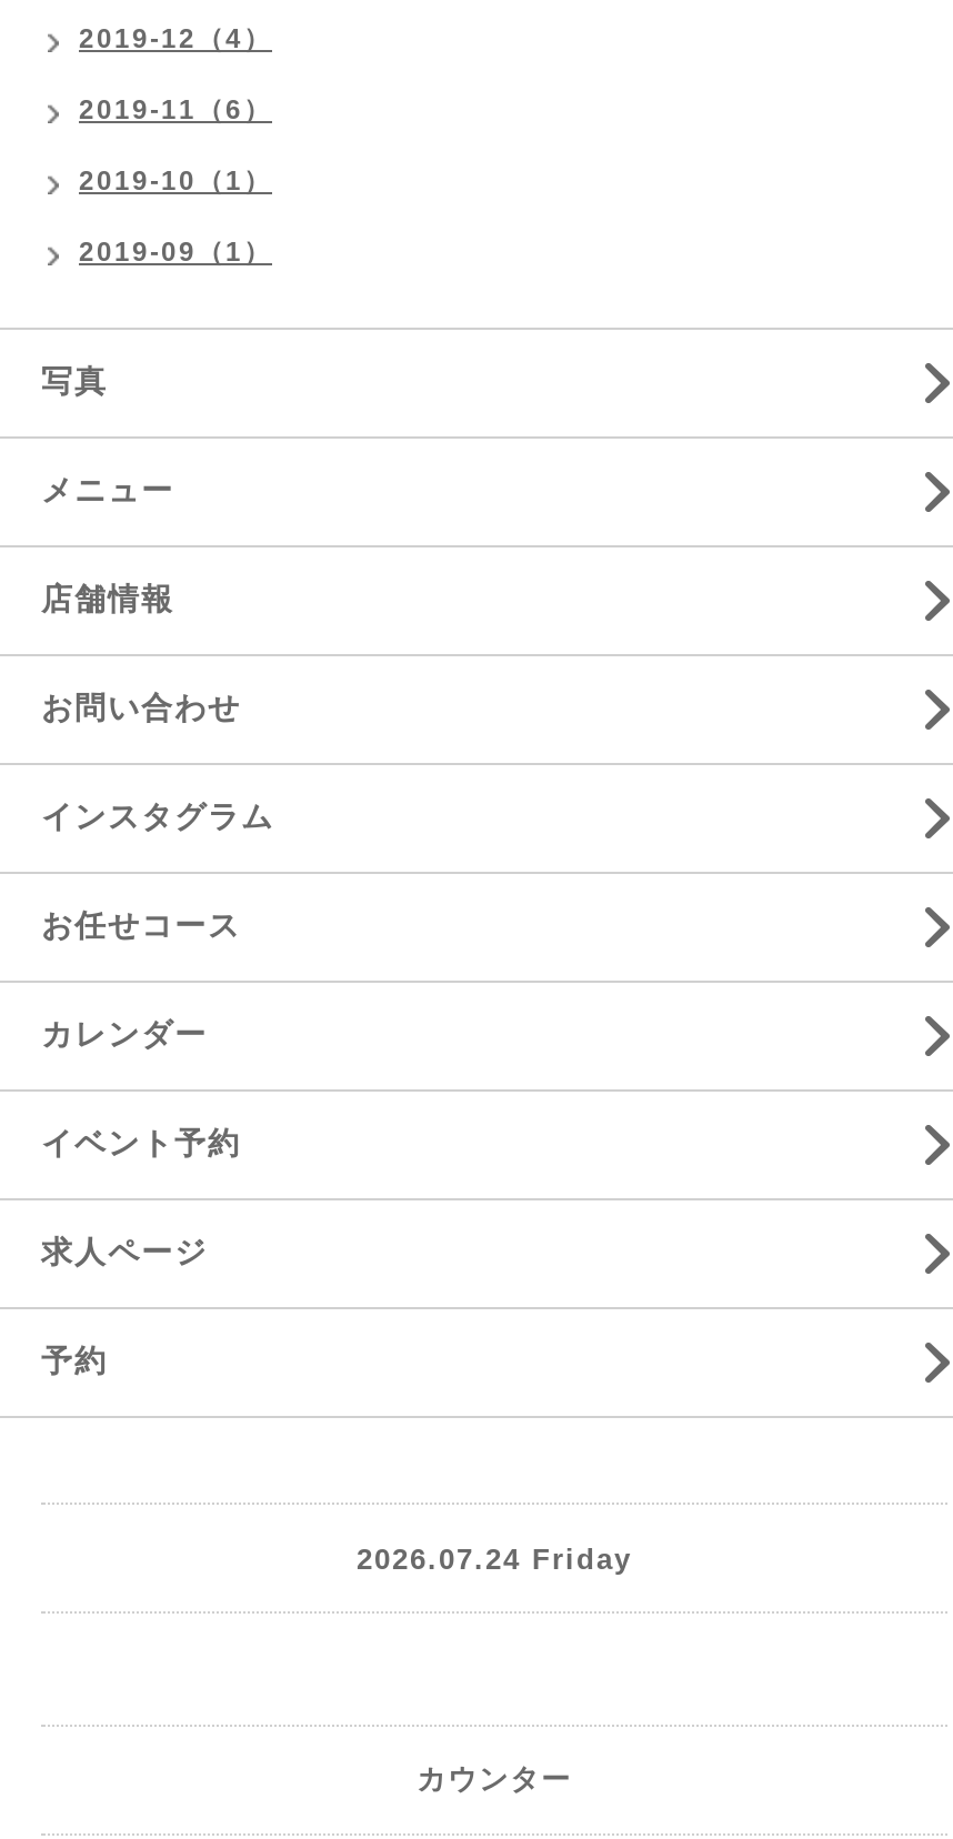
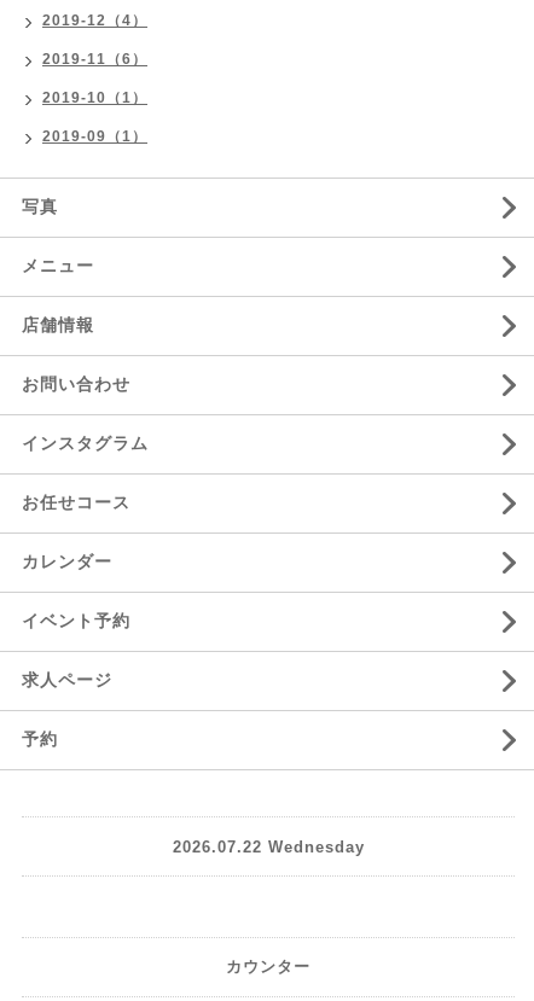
[357,1541,632,1575] 2026.07.24 Friday -> [172,837,364,855] 2026.07.22 Wednesday

